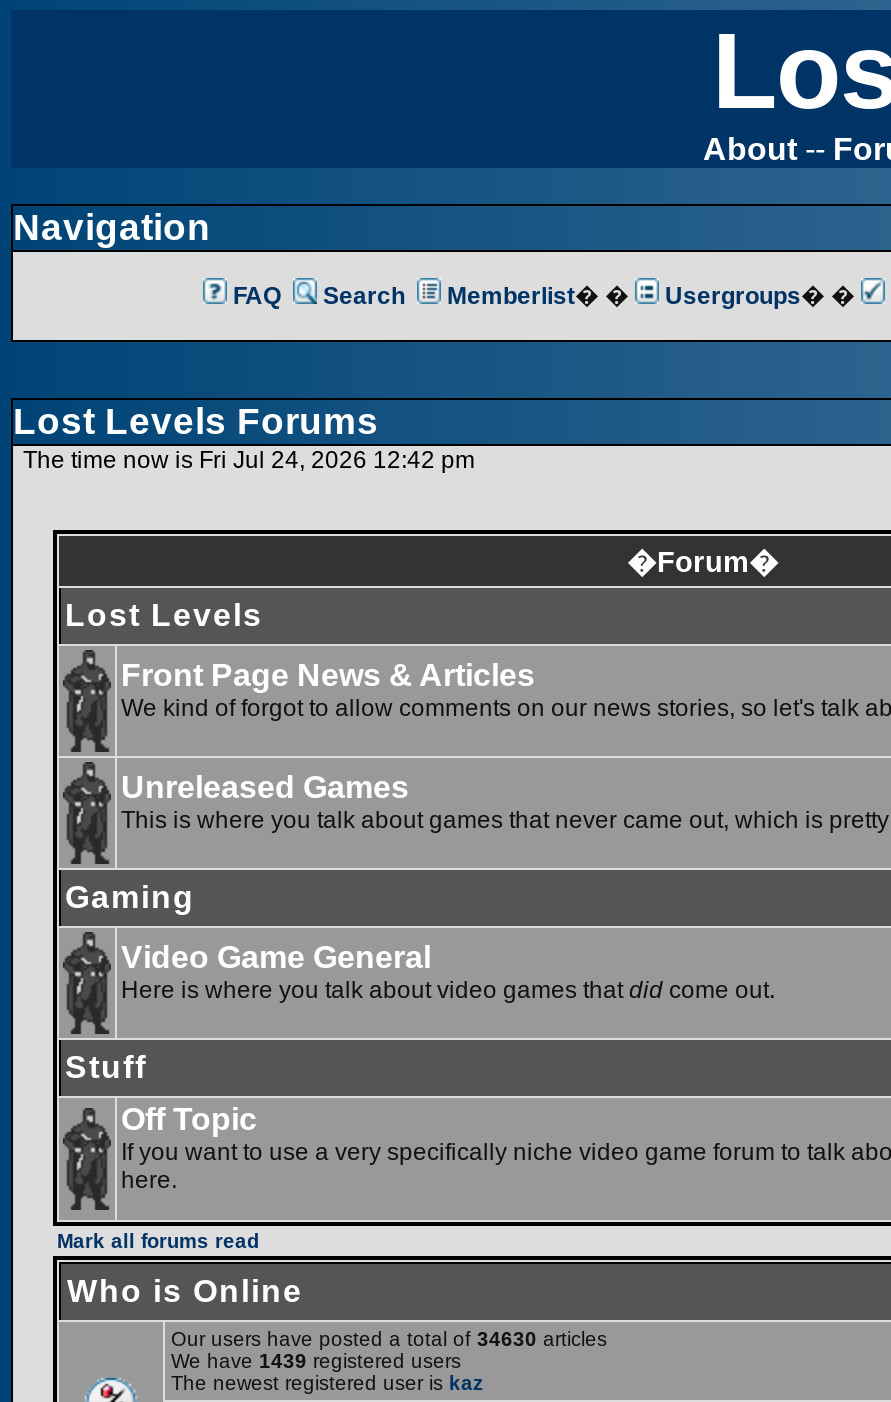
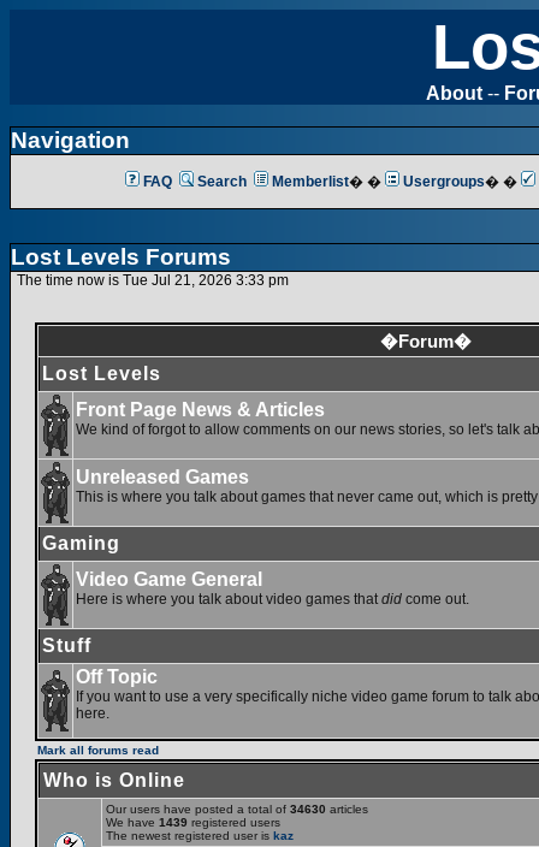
[23,445,475,473] The time now is Fri Jul 24, 2026 12:42 pm -> [17,272,289,288] The time now is Tue Jul 21, 2026 3:33 pm

